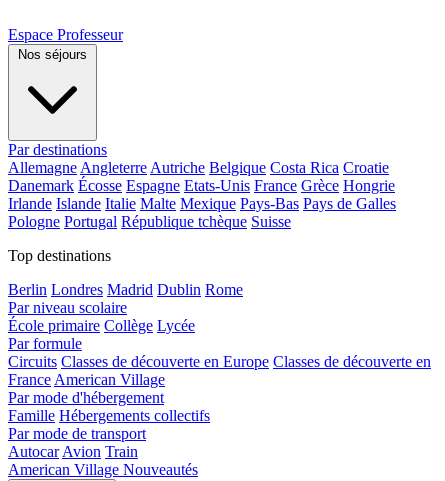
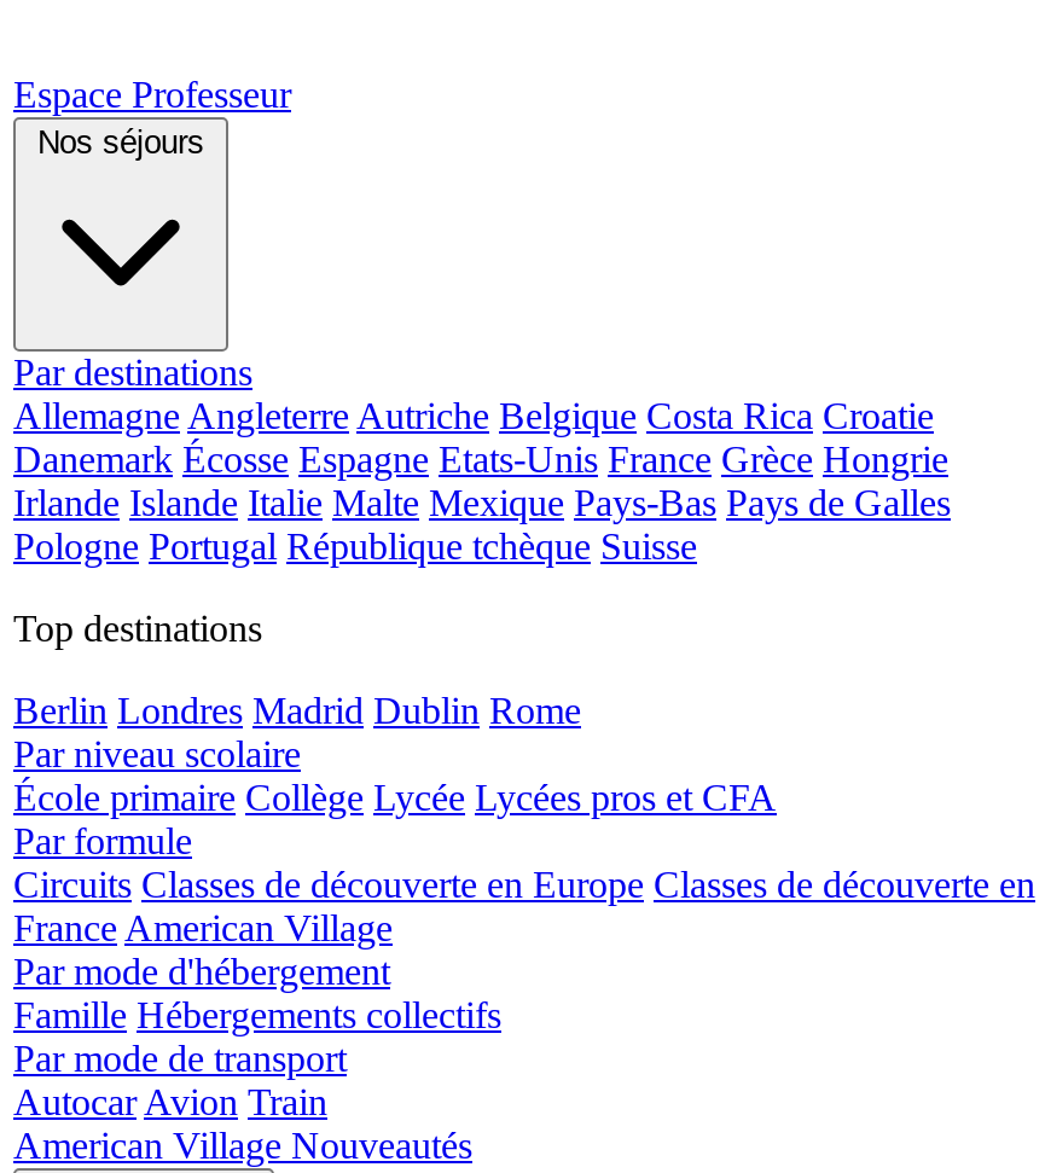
[8,317,195,334] École primaire Collège Lycée -> [13,778,777,819] École primaire Collège Lycée Lycées pros et CFA

